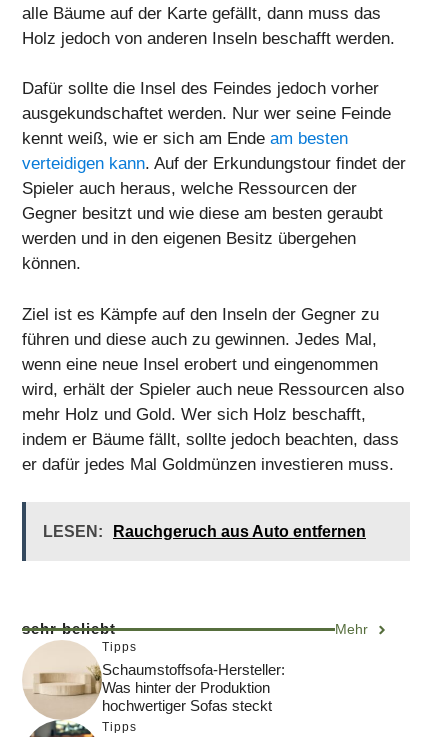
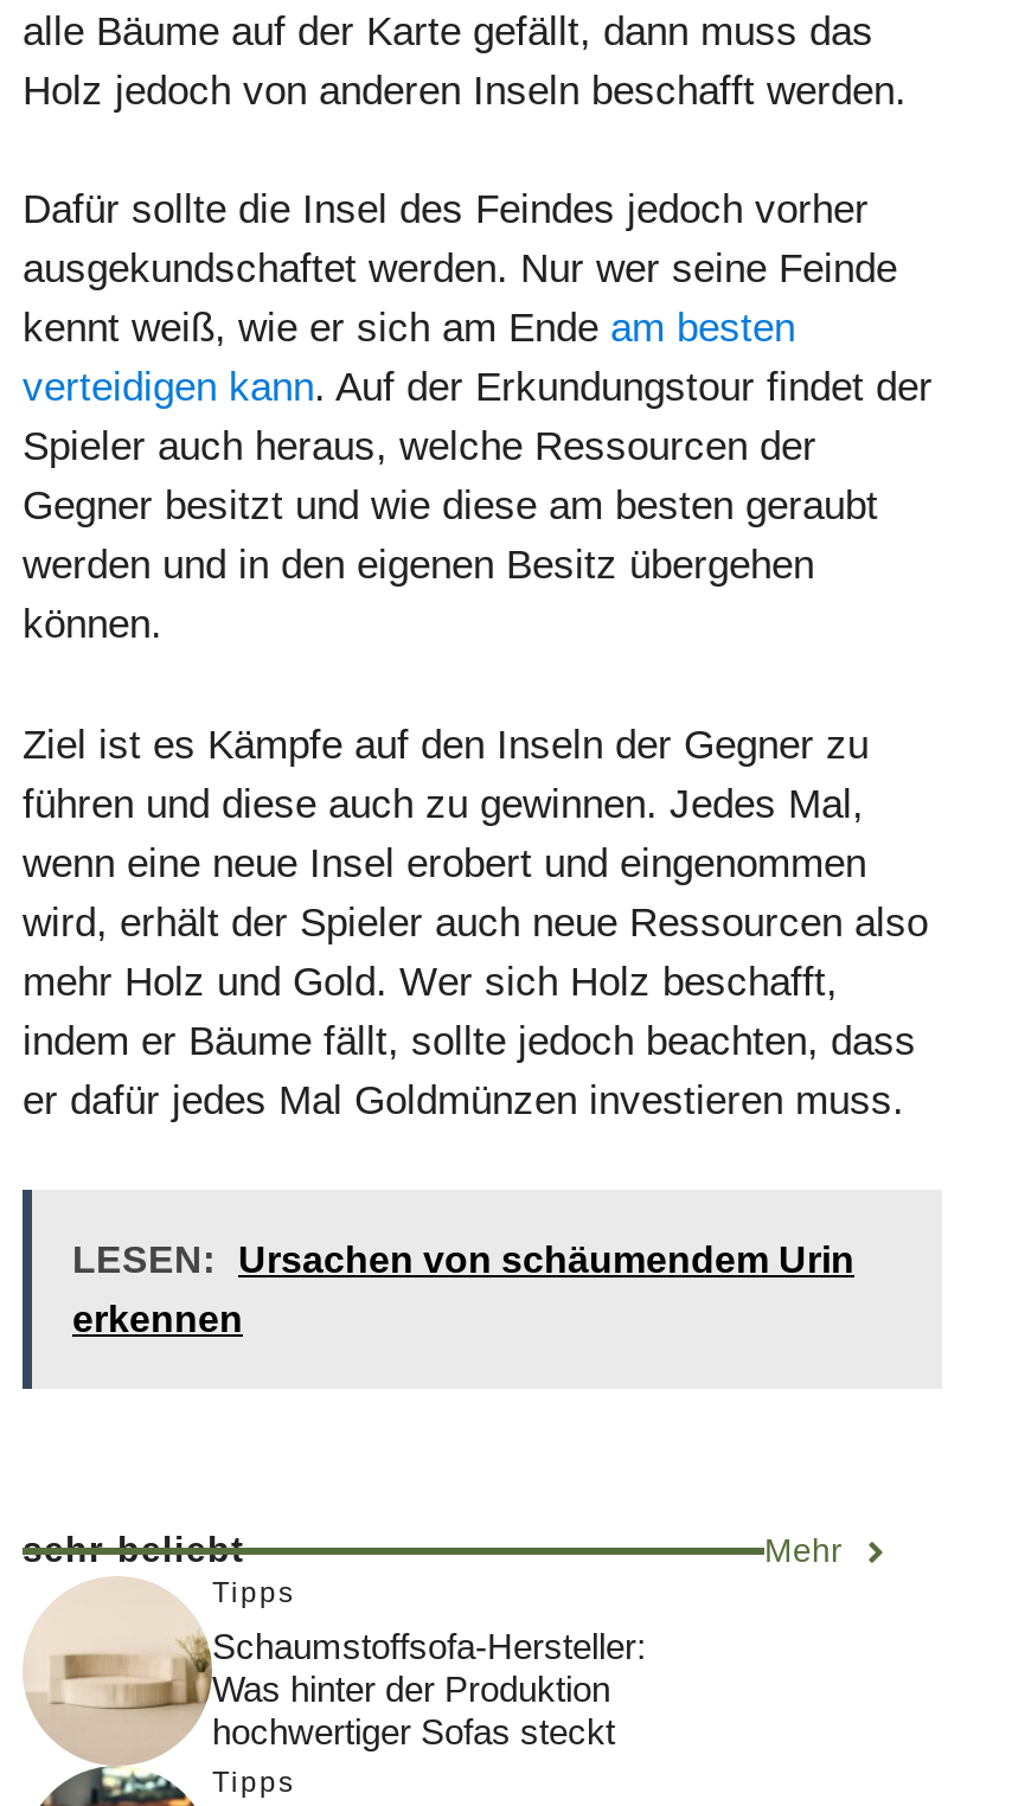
[43,523,366,540] LESEN: Rauchgeruch aus Auto entfernen -> [72,1240,854,1339] LESEN: Ursachen von schäumendem Urin | erkennen

